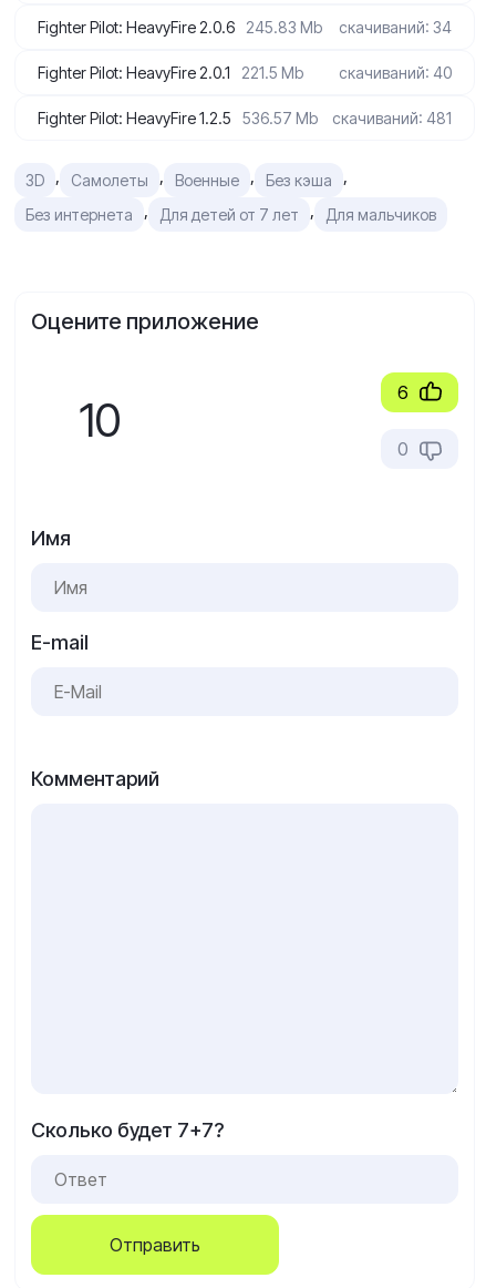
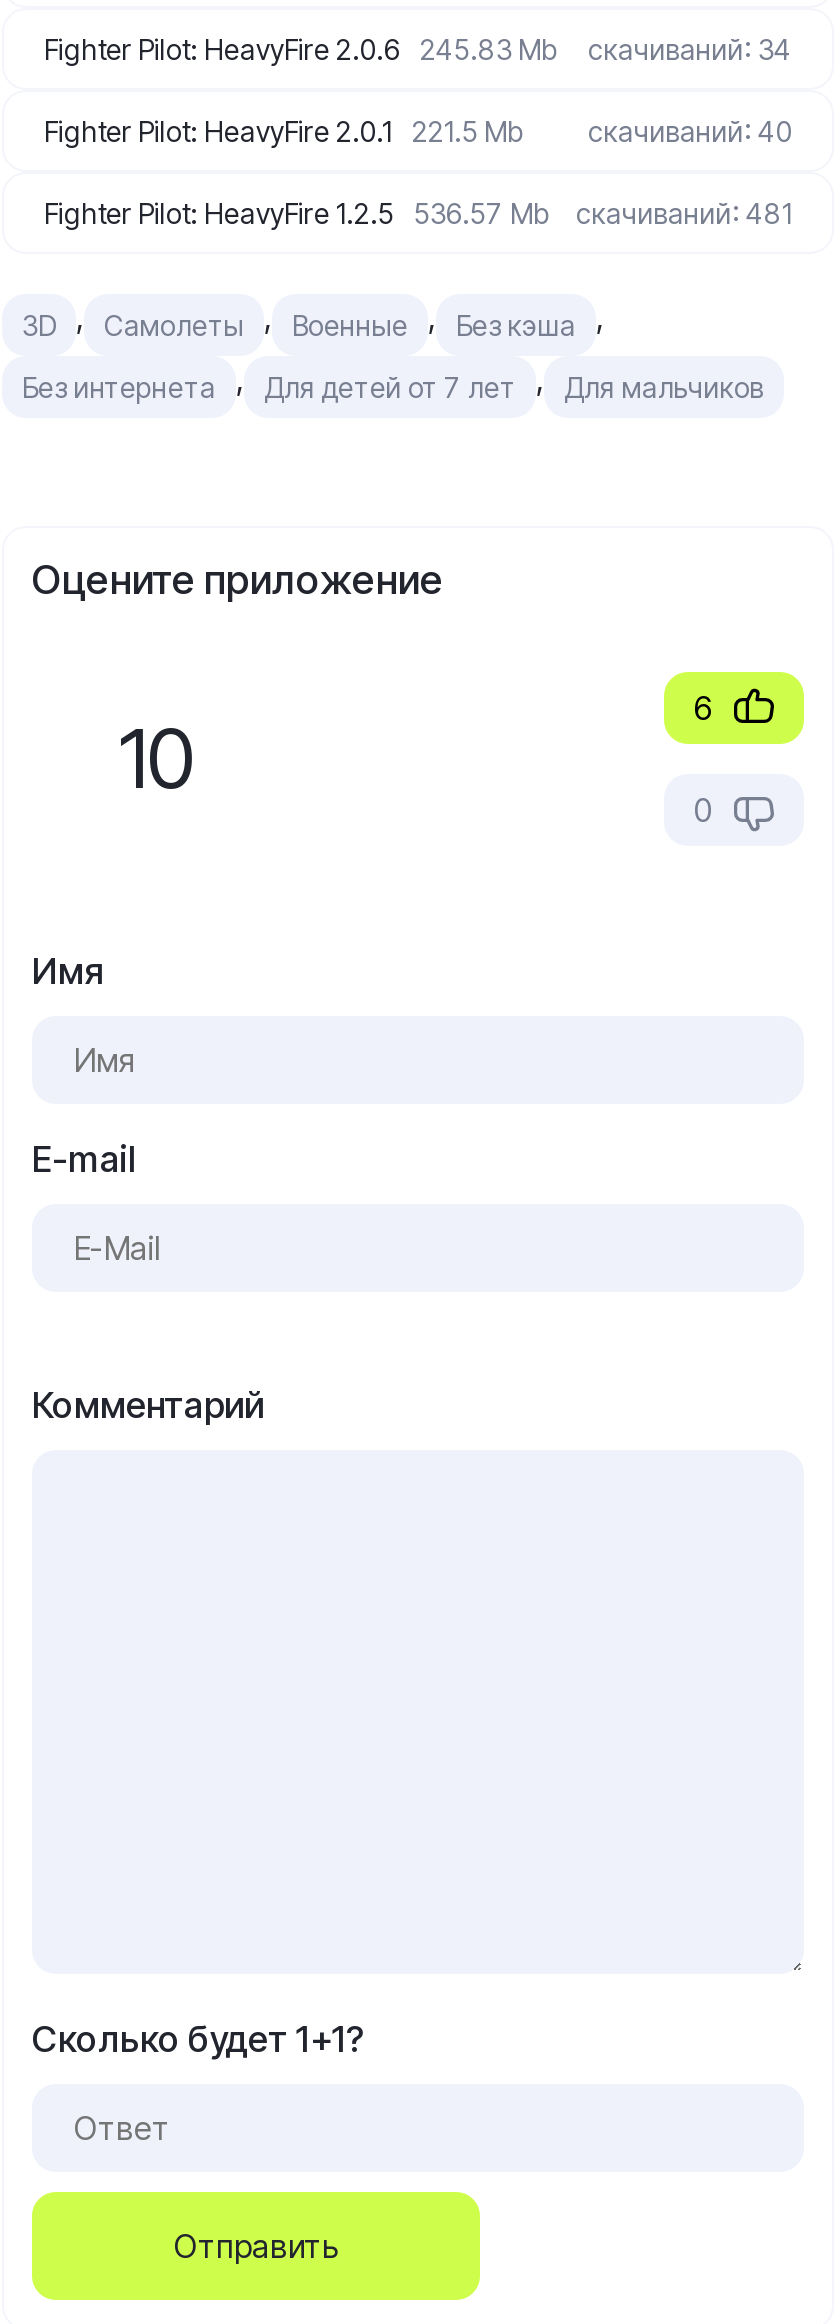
[31,1118,224,1142] Сколько будет 7+7? -> [32,2018,364,2060] Сколько будет 1+1?

